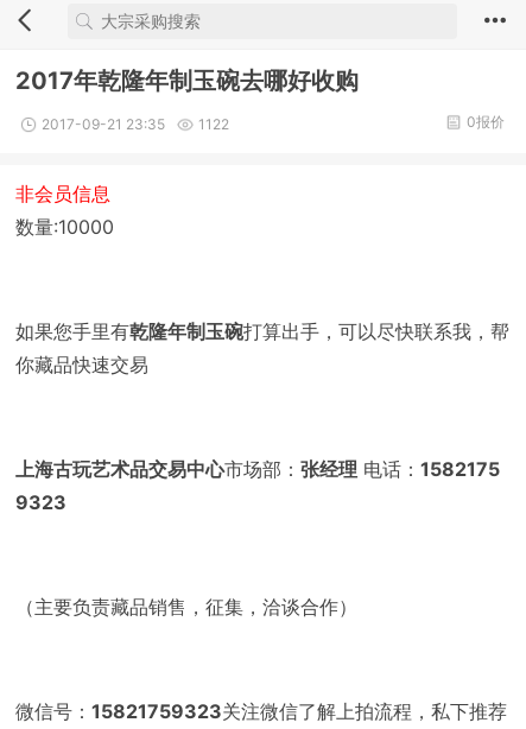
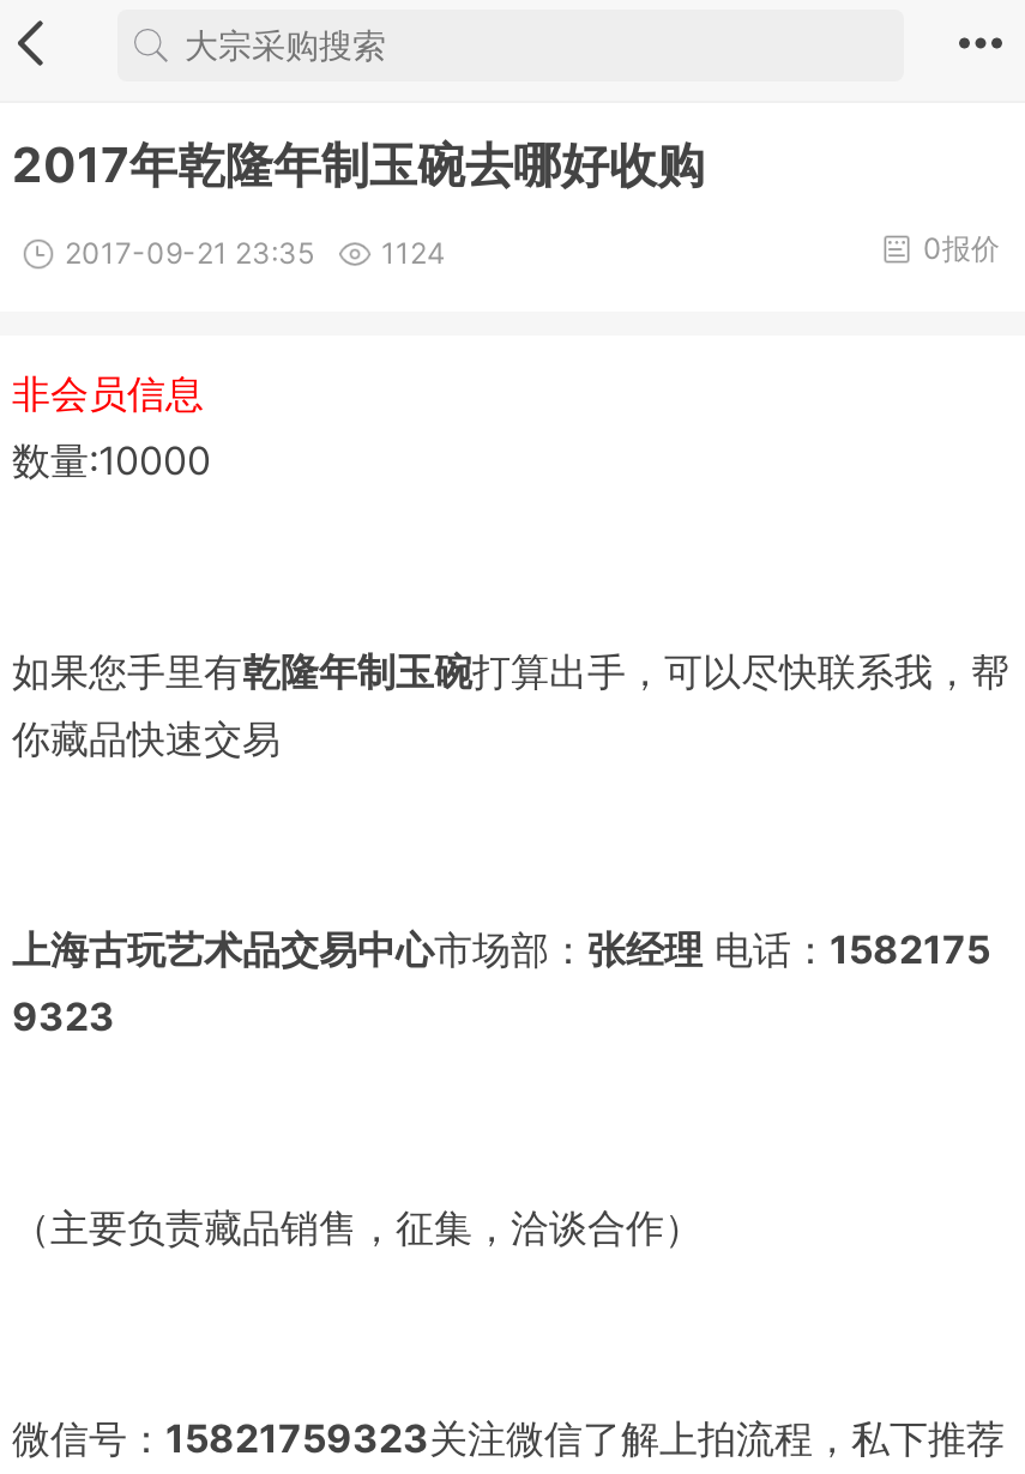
[42,115,229,133] 2017-09-21 23:35 1122 -> [65,235,446,271] 2017-09-21 23:35 1124

